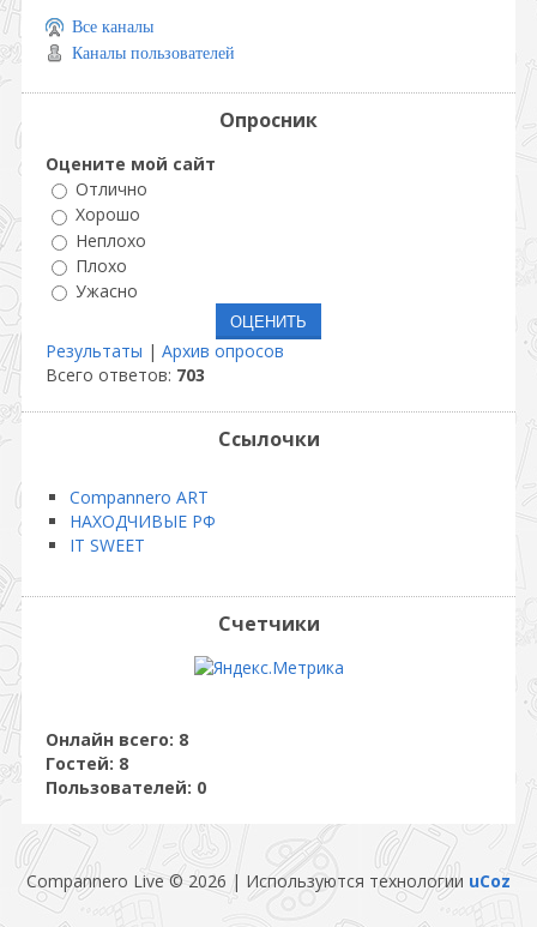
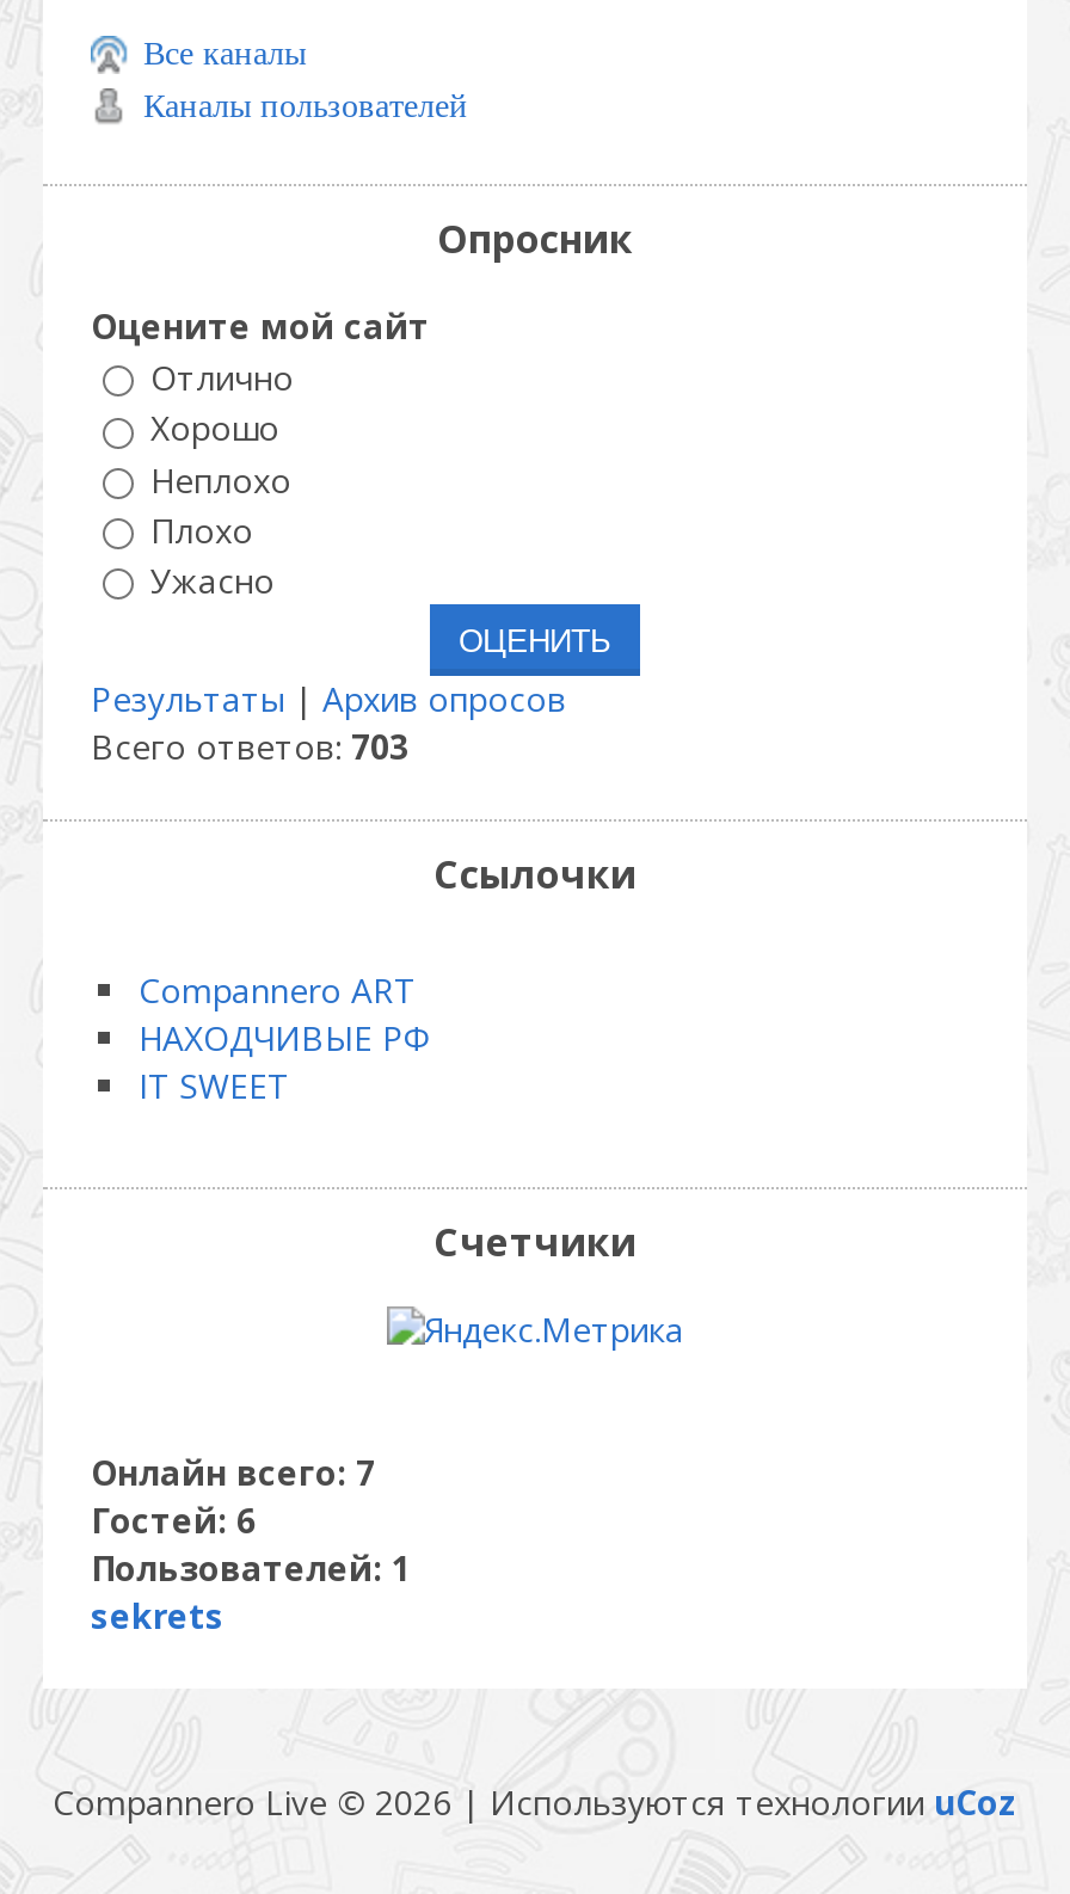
[46,728,206,799] Онлайн всего: 8 | Гостей: 8 | Пользователей: 0 -> [91,1450,411,1638] Онлайн всего: 7 | Гостей: 6 | Пользователей: 1 | sekrets

